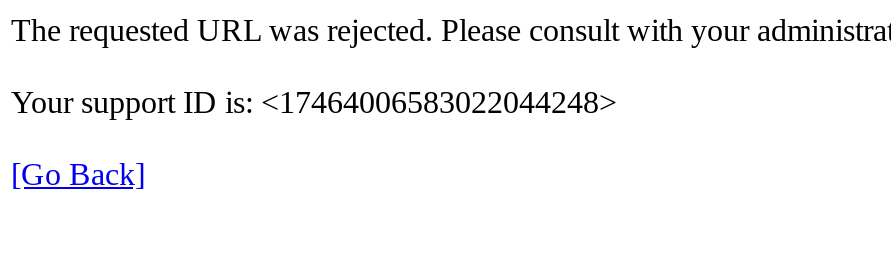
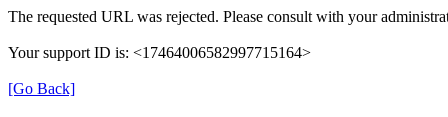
[11,85,617,119] Your support ID is: <17464006583022044248> -> [8,44,311,61] Your support ID is: <17464006582997715164>

